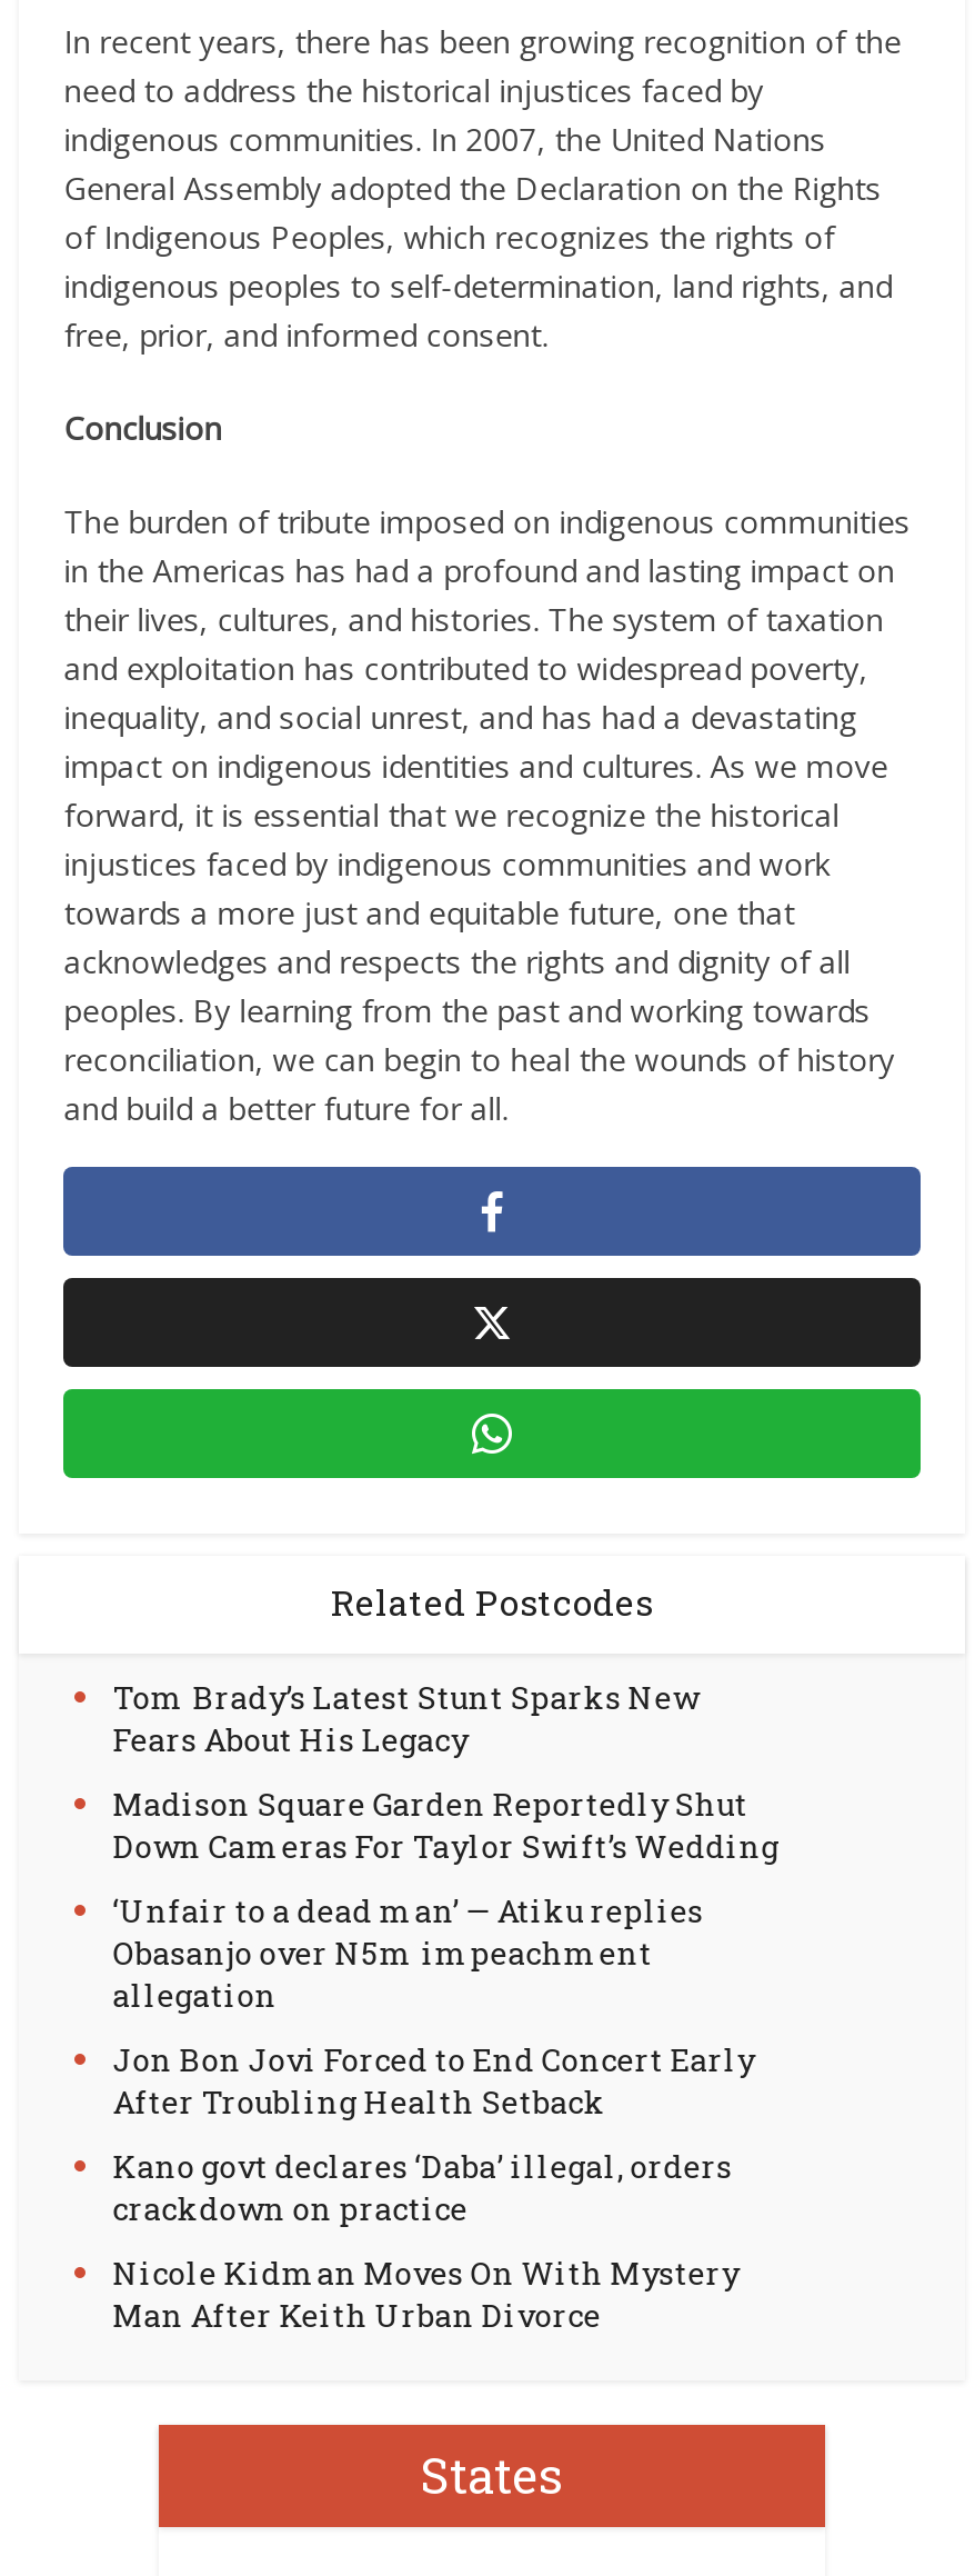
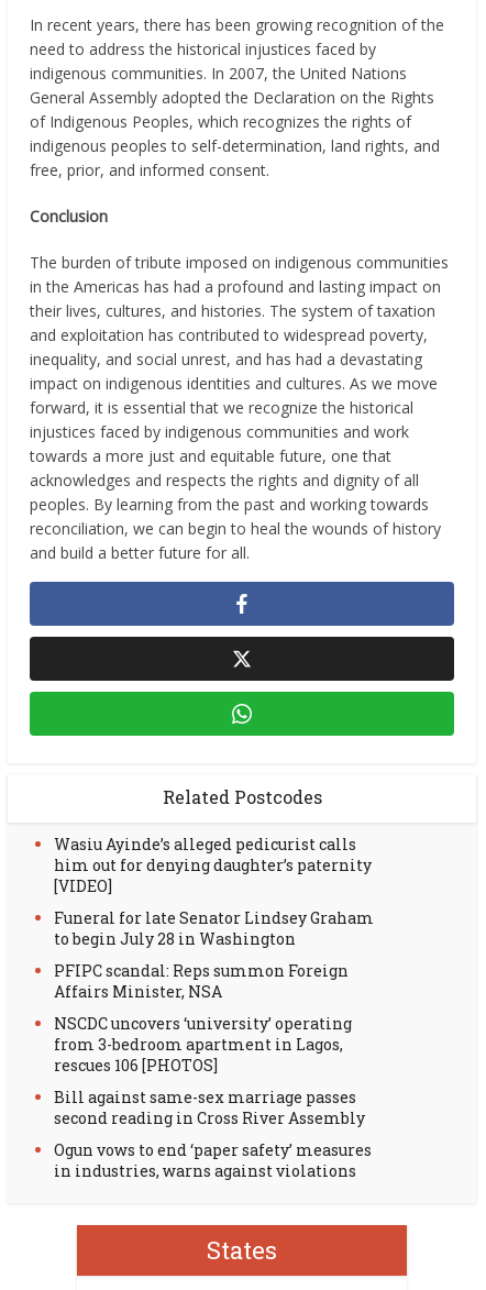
[113,1676,699,1760] Tom Brady’s Latest Stunt Sparks New | Fears About His Legacy -> [54,834,372,896] Wasiu Ayinde’s alleged pedicurist calls | him out for denying daughter’s paternity | [VIDEO]
[113,1783,779,1867] Madison Square Garden Reportedly Shut | Down Cameras For Taylor Swift’s Wedding -> [54,907,374,949] Funeral for late Senator Lindsey Graham | to begin July 28 in Washington
[113,1889,703,2016] ‘Unfair to a dead man’ — Atiku replies | Obasanjo over N5m impeachment | allegation -> [54,960,349,1002] PFIPC scandal: Reps summon Foreign | Affairs Minister, NSA
[113,2038,754,2123] Jon Bon Jovi Forced to End Concert Early | After Troubling Health Setback -> [54,1013,352,1076] NSCDC uncovers ‘university’ operating | from 3-bedroom apartment in Lagos, | rescues 106 [PHOTOS]
[113,2145,732,2229] Kano govt declares ‘Daba’ illegal, orders | crackdown on practice -> [54,1087,365,1128] Bill against same-sex marriage passes | second reading in Cross River Assembly
[113,2251,739,2336] Nicole Kidman Moves On With Mystery | Man After Keith Urban Divorce -> [54,1139,372,1181] Ogun vows to end ‘paper safety’ measures | in industries, warns against violations

